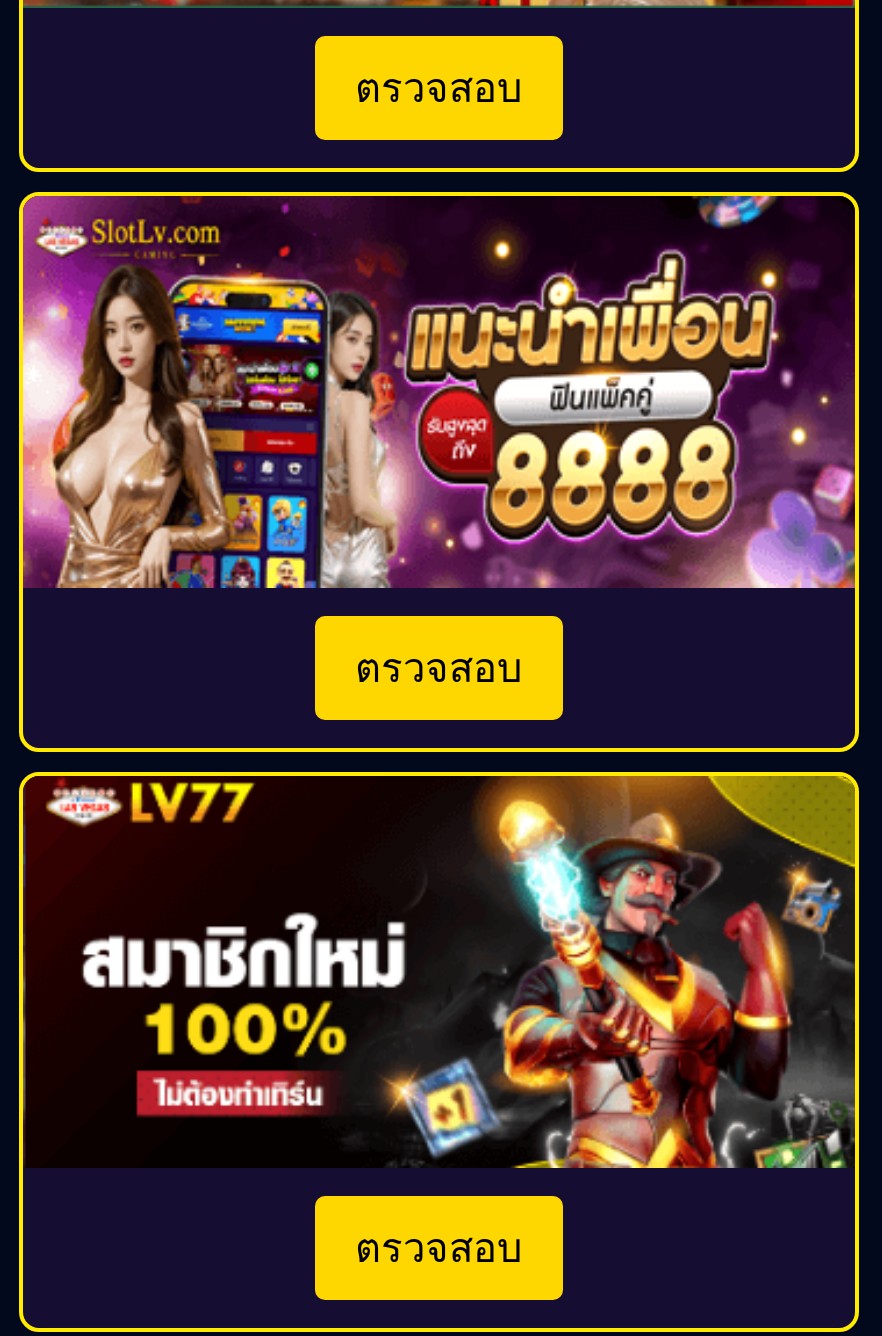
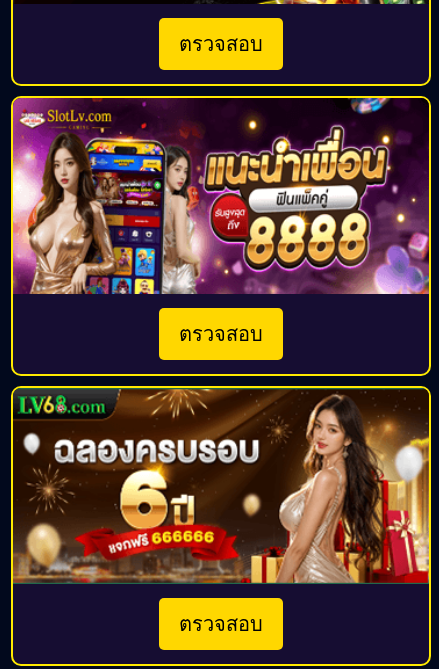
[23,774,857,1170] [image] -> [12,387,430,585] [image]

